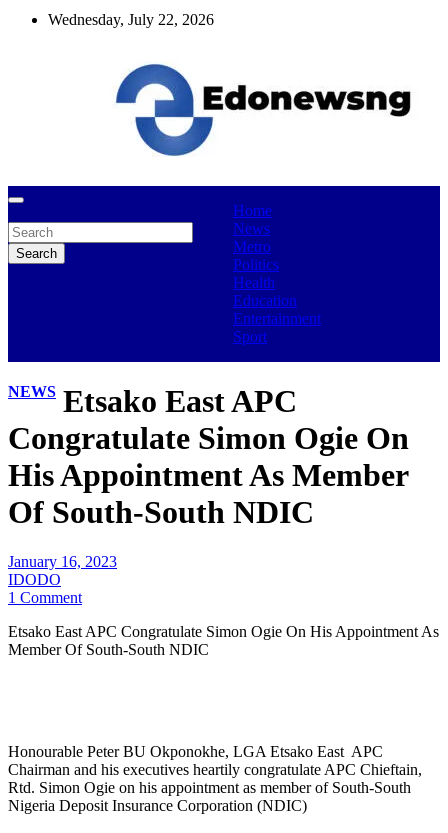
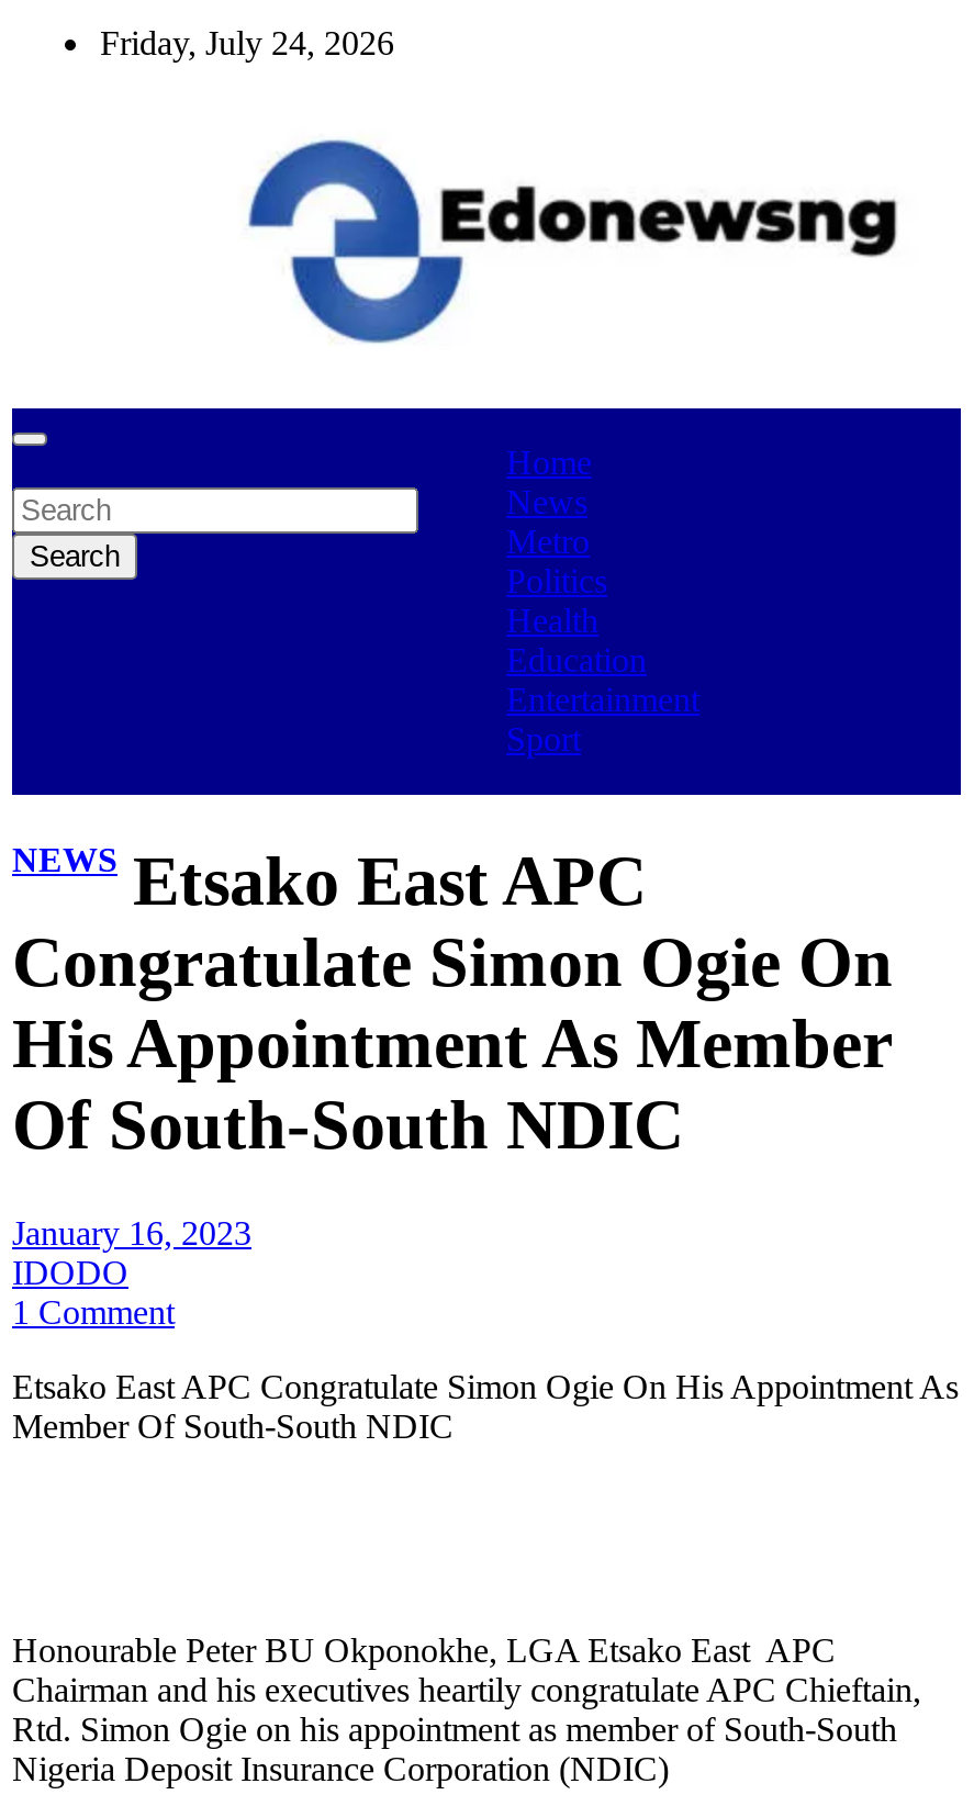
[48,11,214,28] Wednesday, July 22, 2026 -> [100,24,394,61] Friday, July 24, 2026

